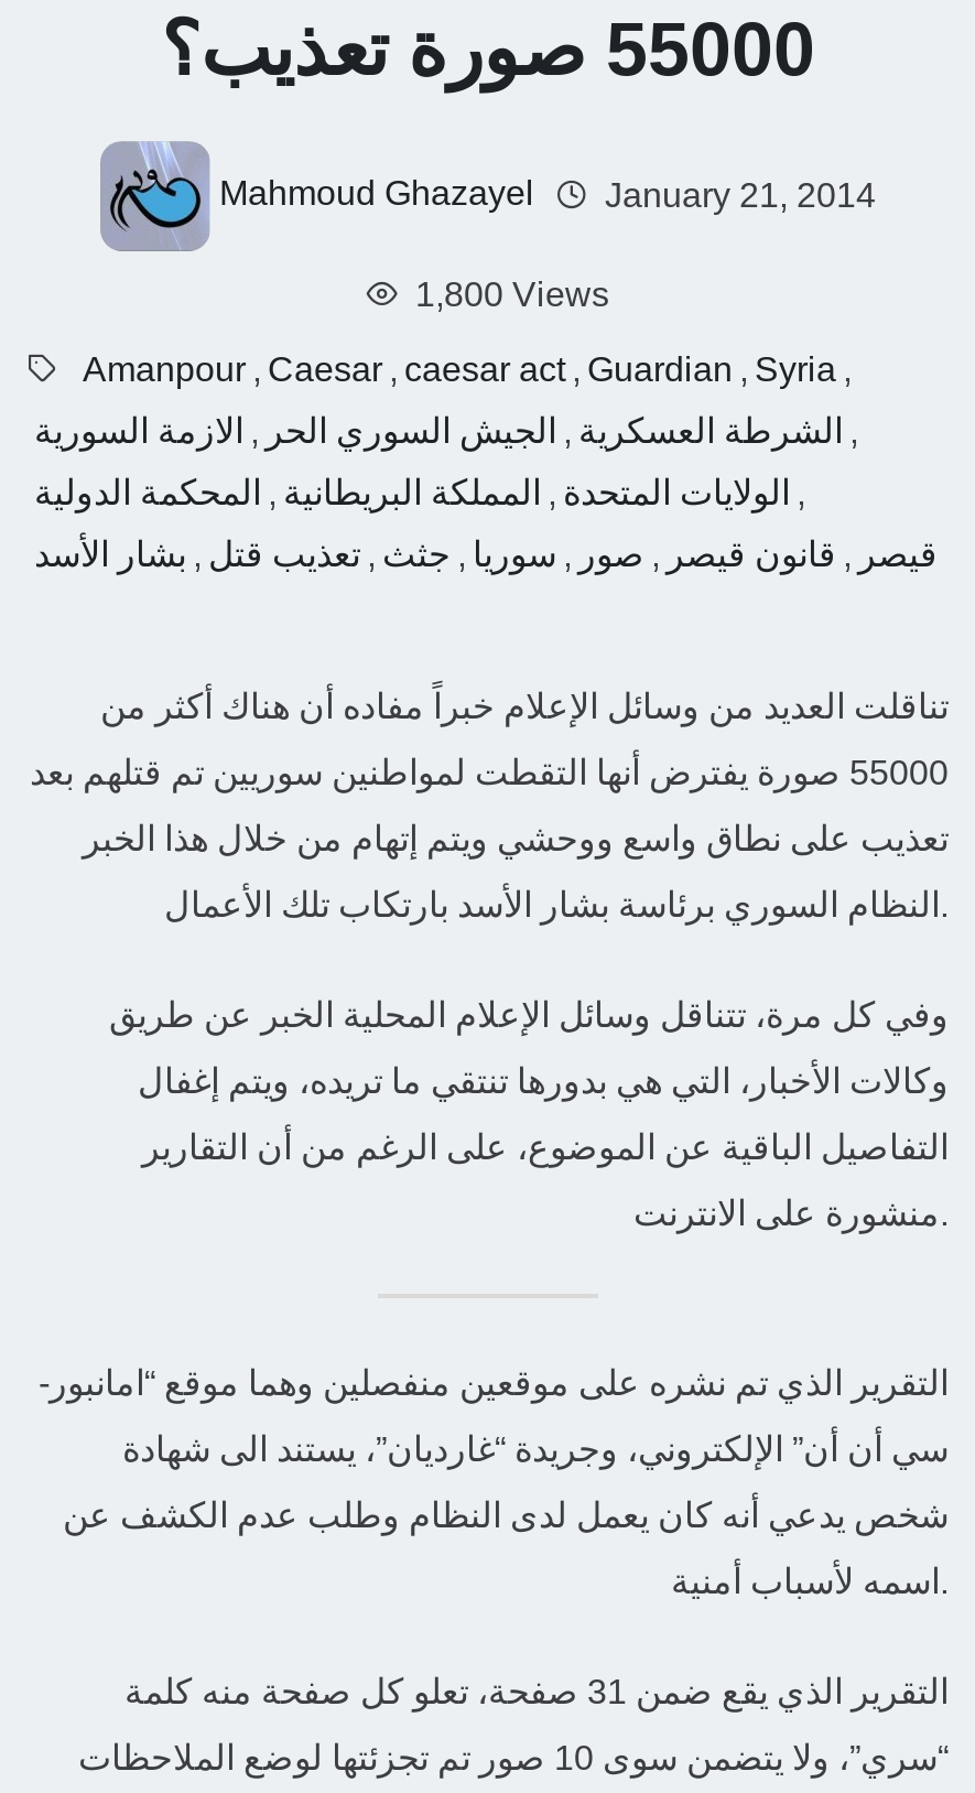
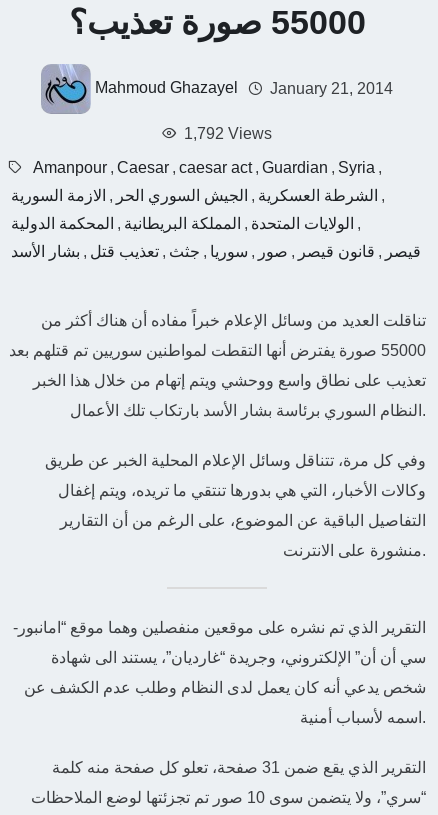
[415,276,609,313] 1,800 Views -> [184,125,272,142] 1,792 Views

